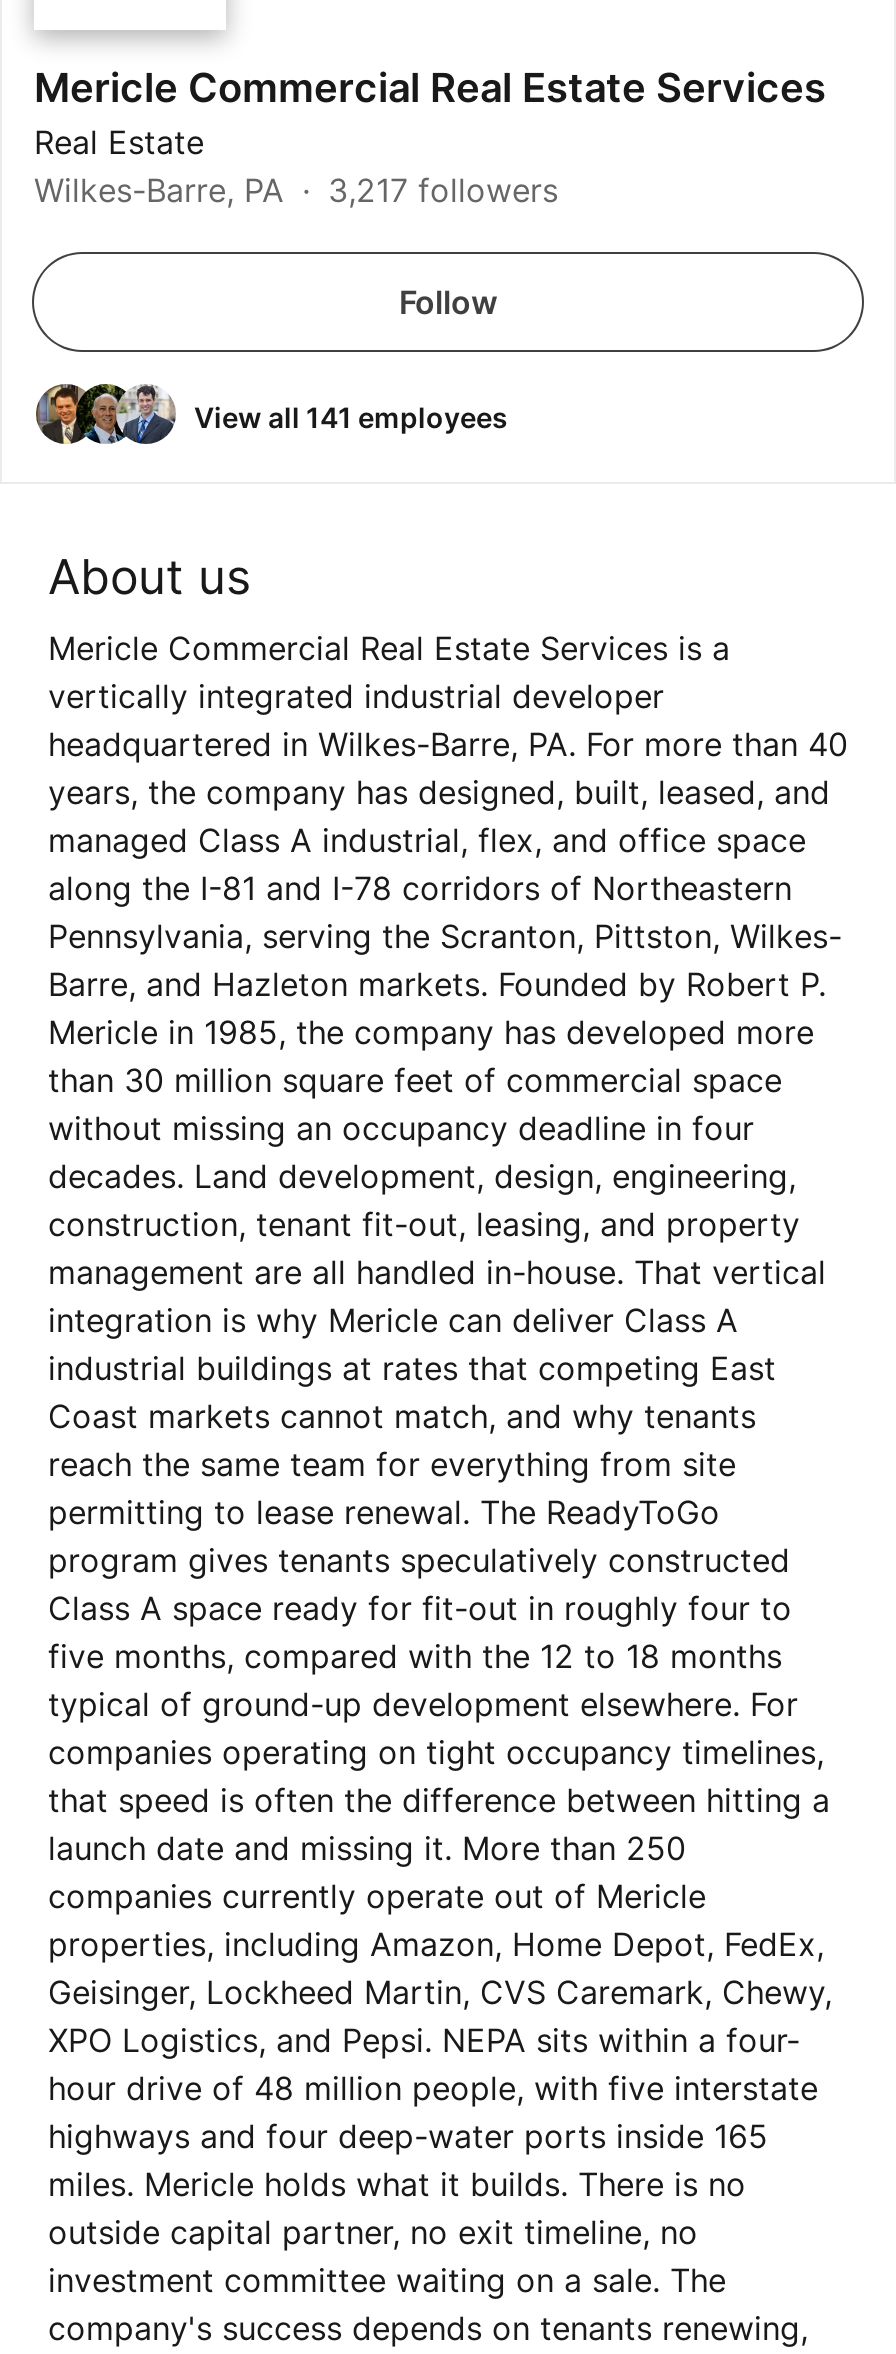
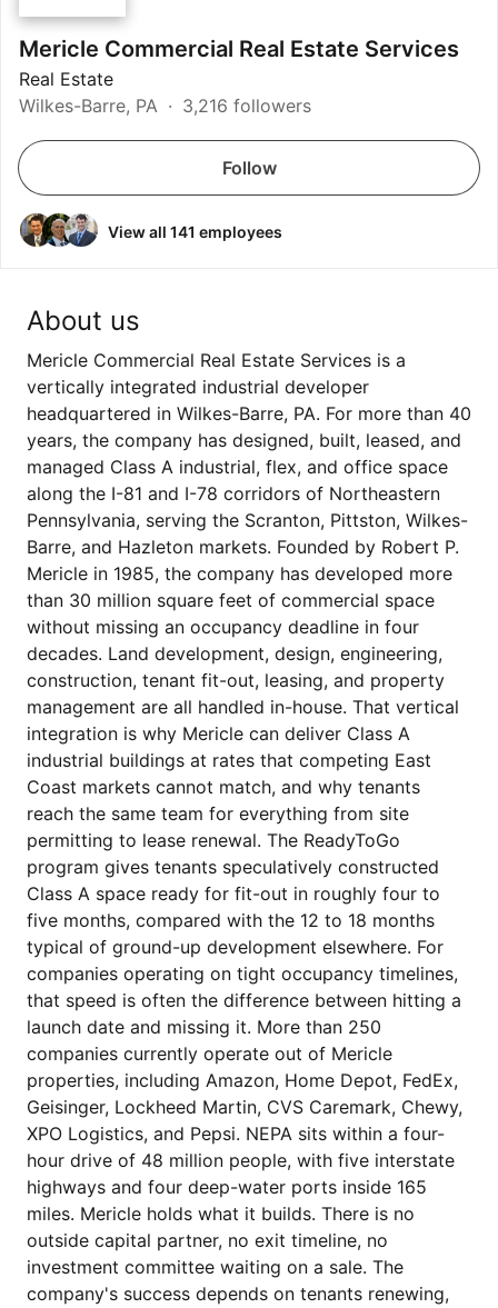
[34,170,558,210] Wilkes-Barre, PA 3,217 followers -> [19,94,311,117] Wilkes-Barre, PA 3,216 followers

